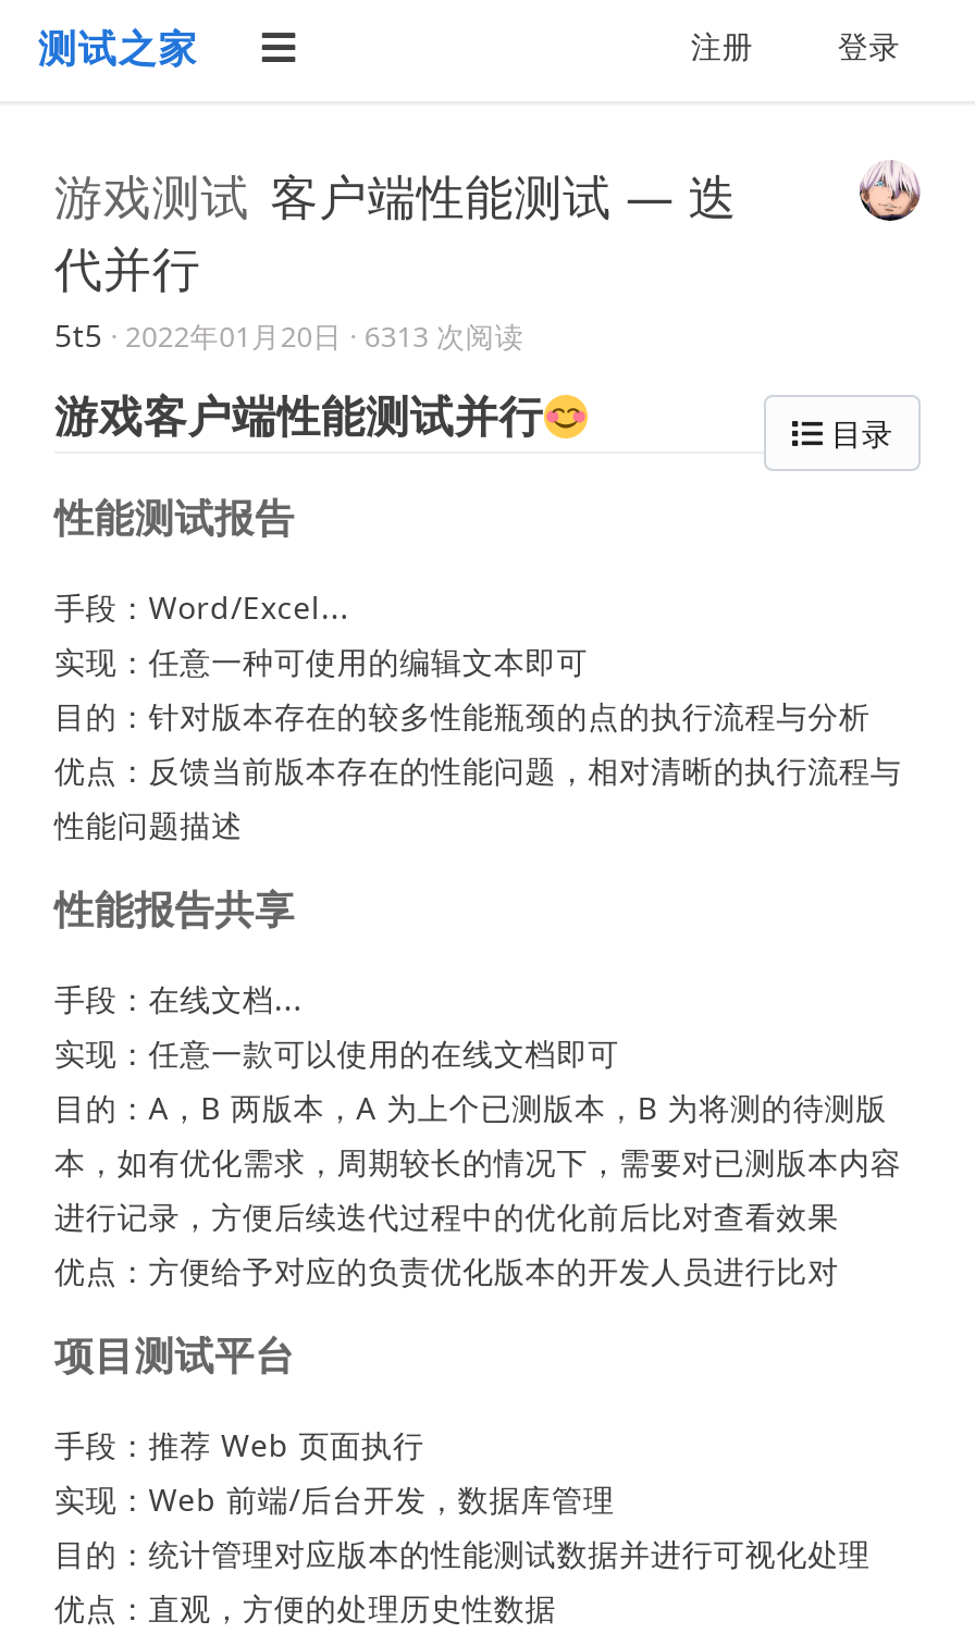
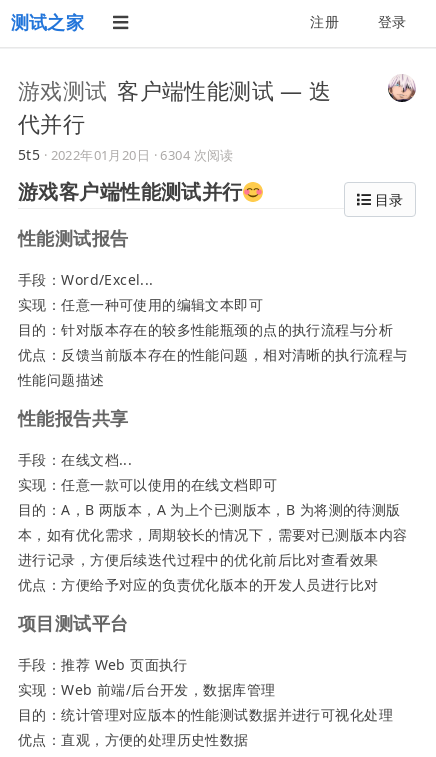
[54,314,524,356] 5t5 · 2022年01月20日· 6313 次阅读 -> [18,145,234,164] 5t5 · 2022年01月20日· 6304 次阅读

